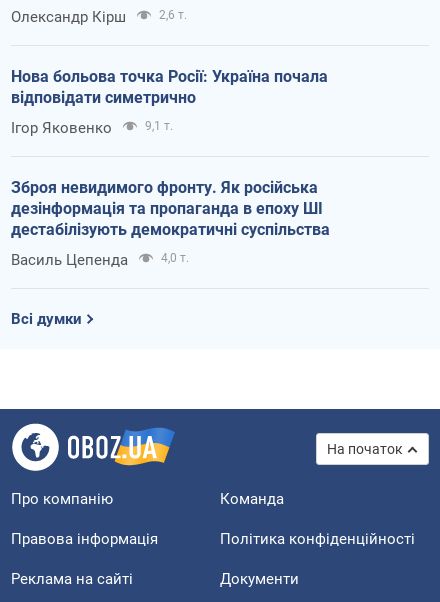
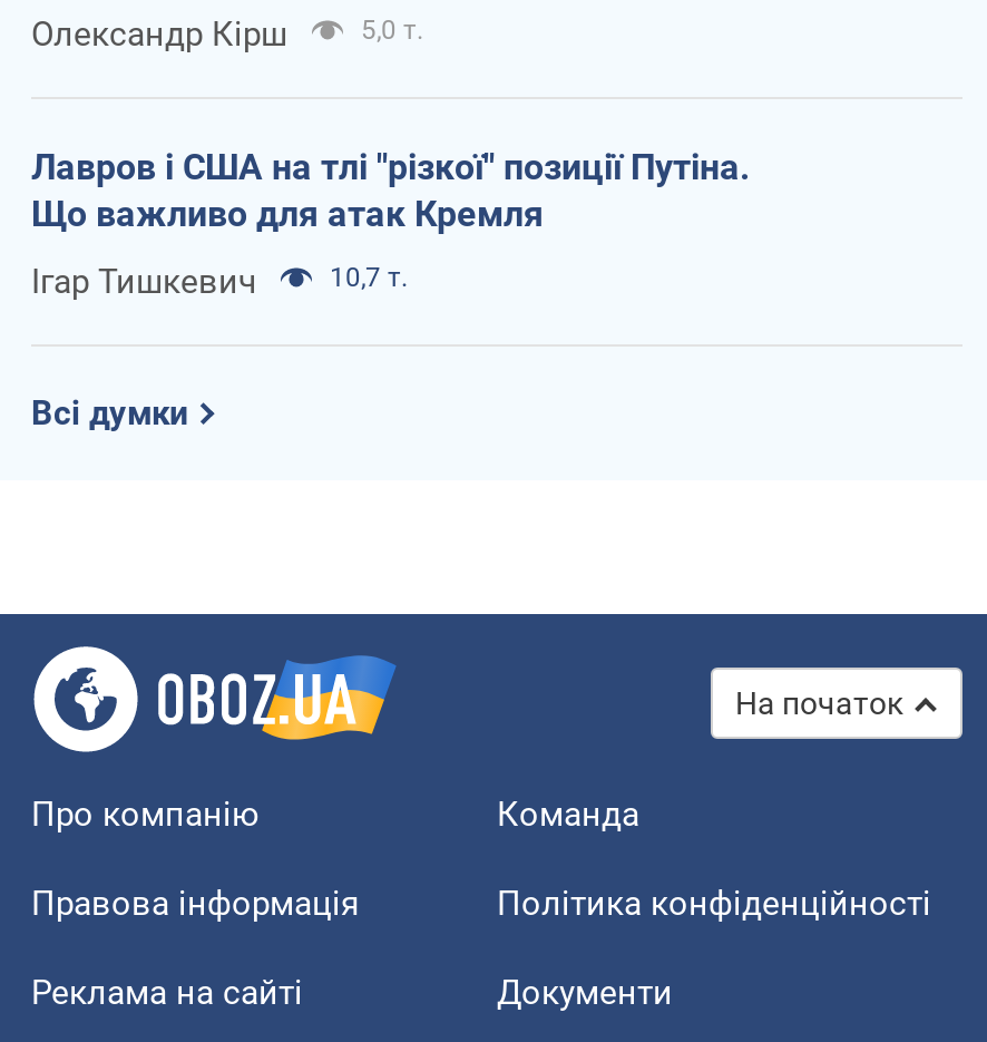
[11,8,330,269] 2,6 т. | Нова больова точка Росії: Україна почала | відповідати симетрично | Ігор Яковенко | 9,1 т. | Зброя невидимого фронту. Як російська | дезінформація та пропаганда в епоху ШІ | дестабілізують демократичні суспільства | Василь Цепенда | 4,0 т. -> [31,15,751,303] 5,0 т. | Лавров і США на тлі "різкої" позиції Путіна. | Що важливо для атак Кремля | Ігар Тишкевич | 10,7 т.

